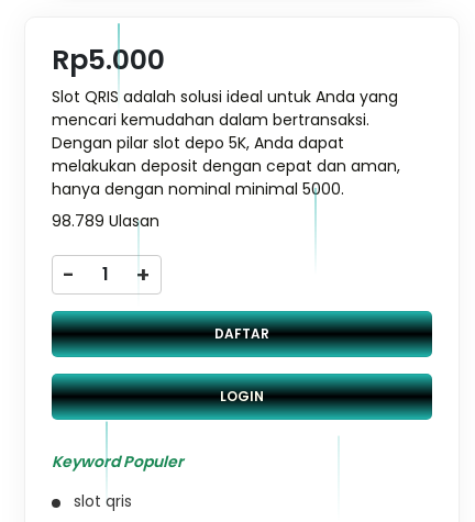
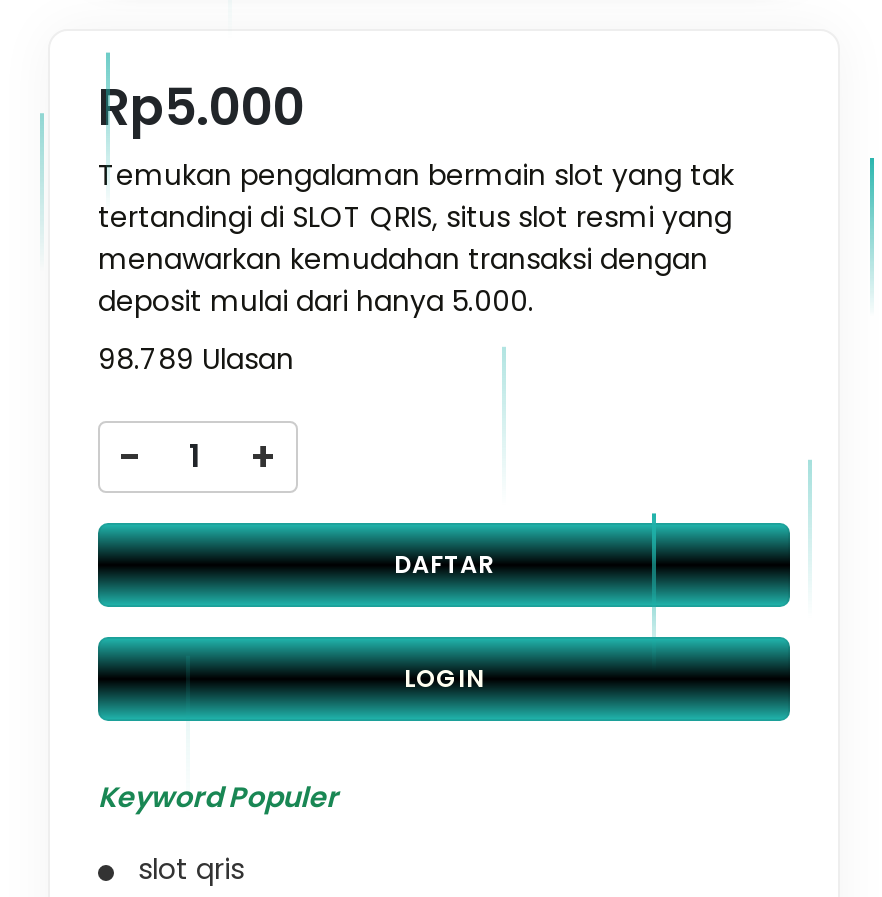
[52,85,400,199] Slot QRIS adalah solusi ideal untuk Anda yang | mencari kemudahan dalam bertransaksi. | Dengan pilar slot depo 5K, Anda dapat | melakukan deposit dengan cepat dan aman, | hanya dengan nominal minimal 5000. -> [98,154,734,320] Temukan pengalaman bermain slot yang tak | tertandingi di SLOT QRIS, situs slot resmi yang | menawarkan kemudahan transaksi dengan | deposit mulai dari hanya 5.000.

